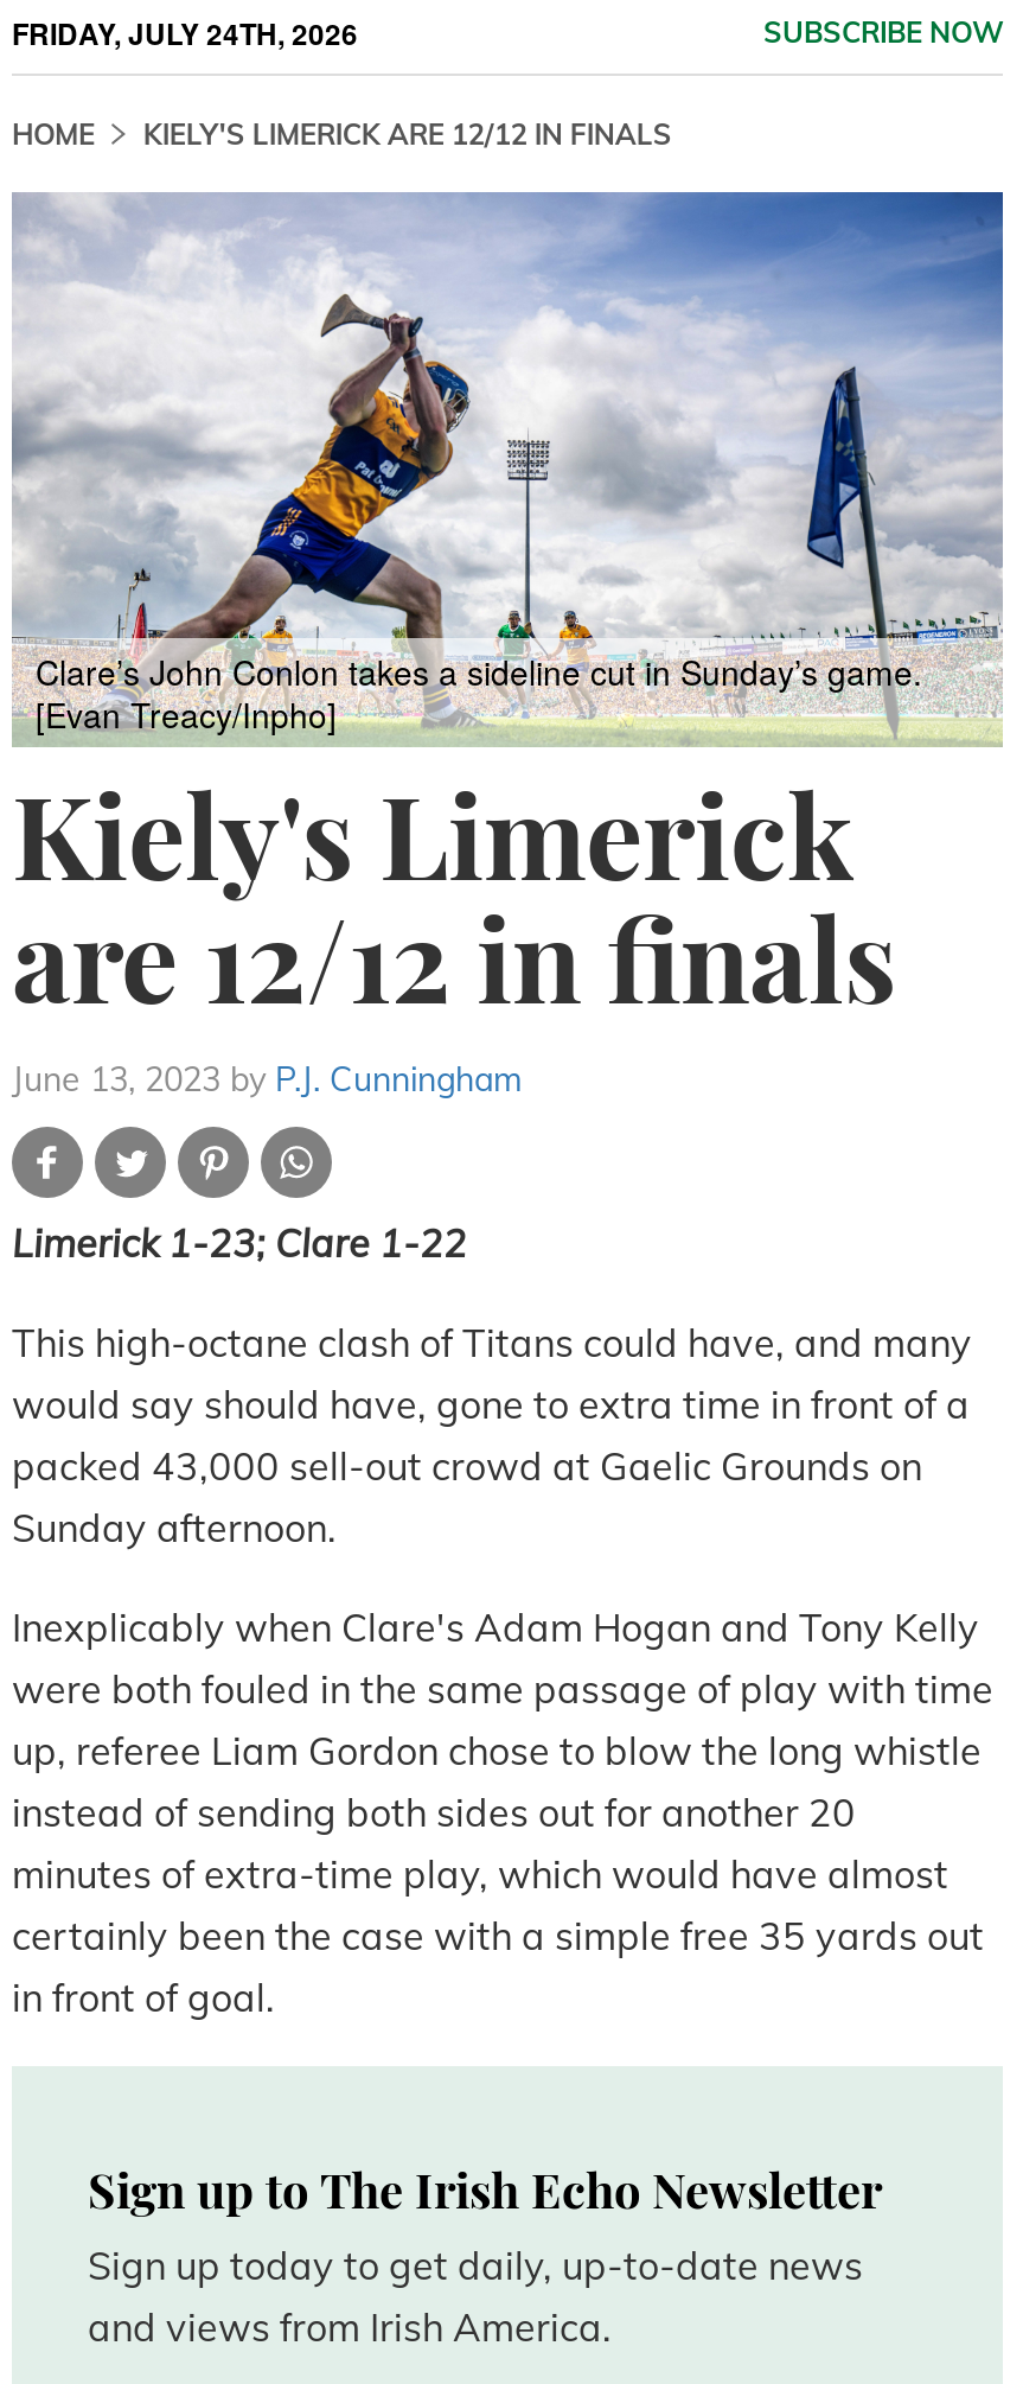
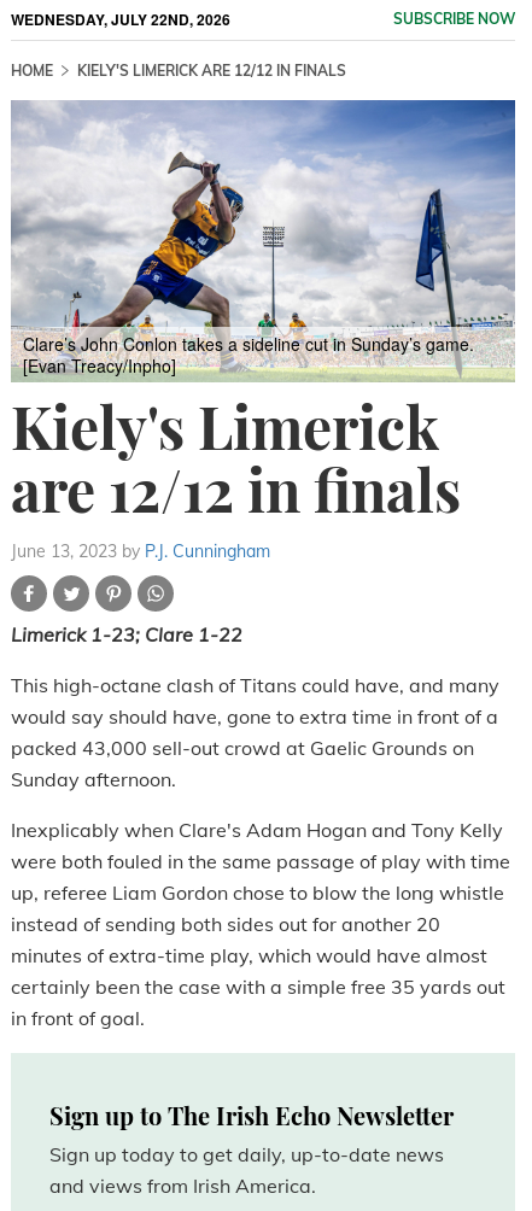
[12,11,358,54] FRIDAY, JULY 24TH, 2026 -> [11,8,230,30] WEDNESDAY, JULY 22ND, 2026

